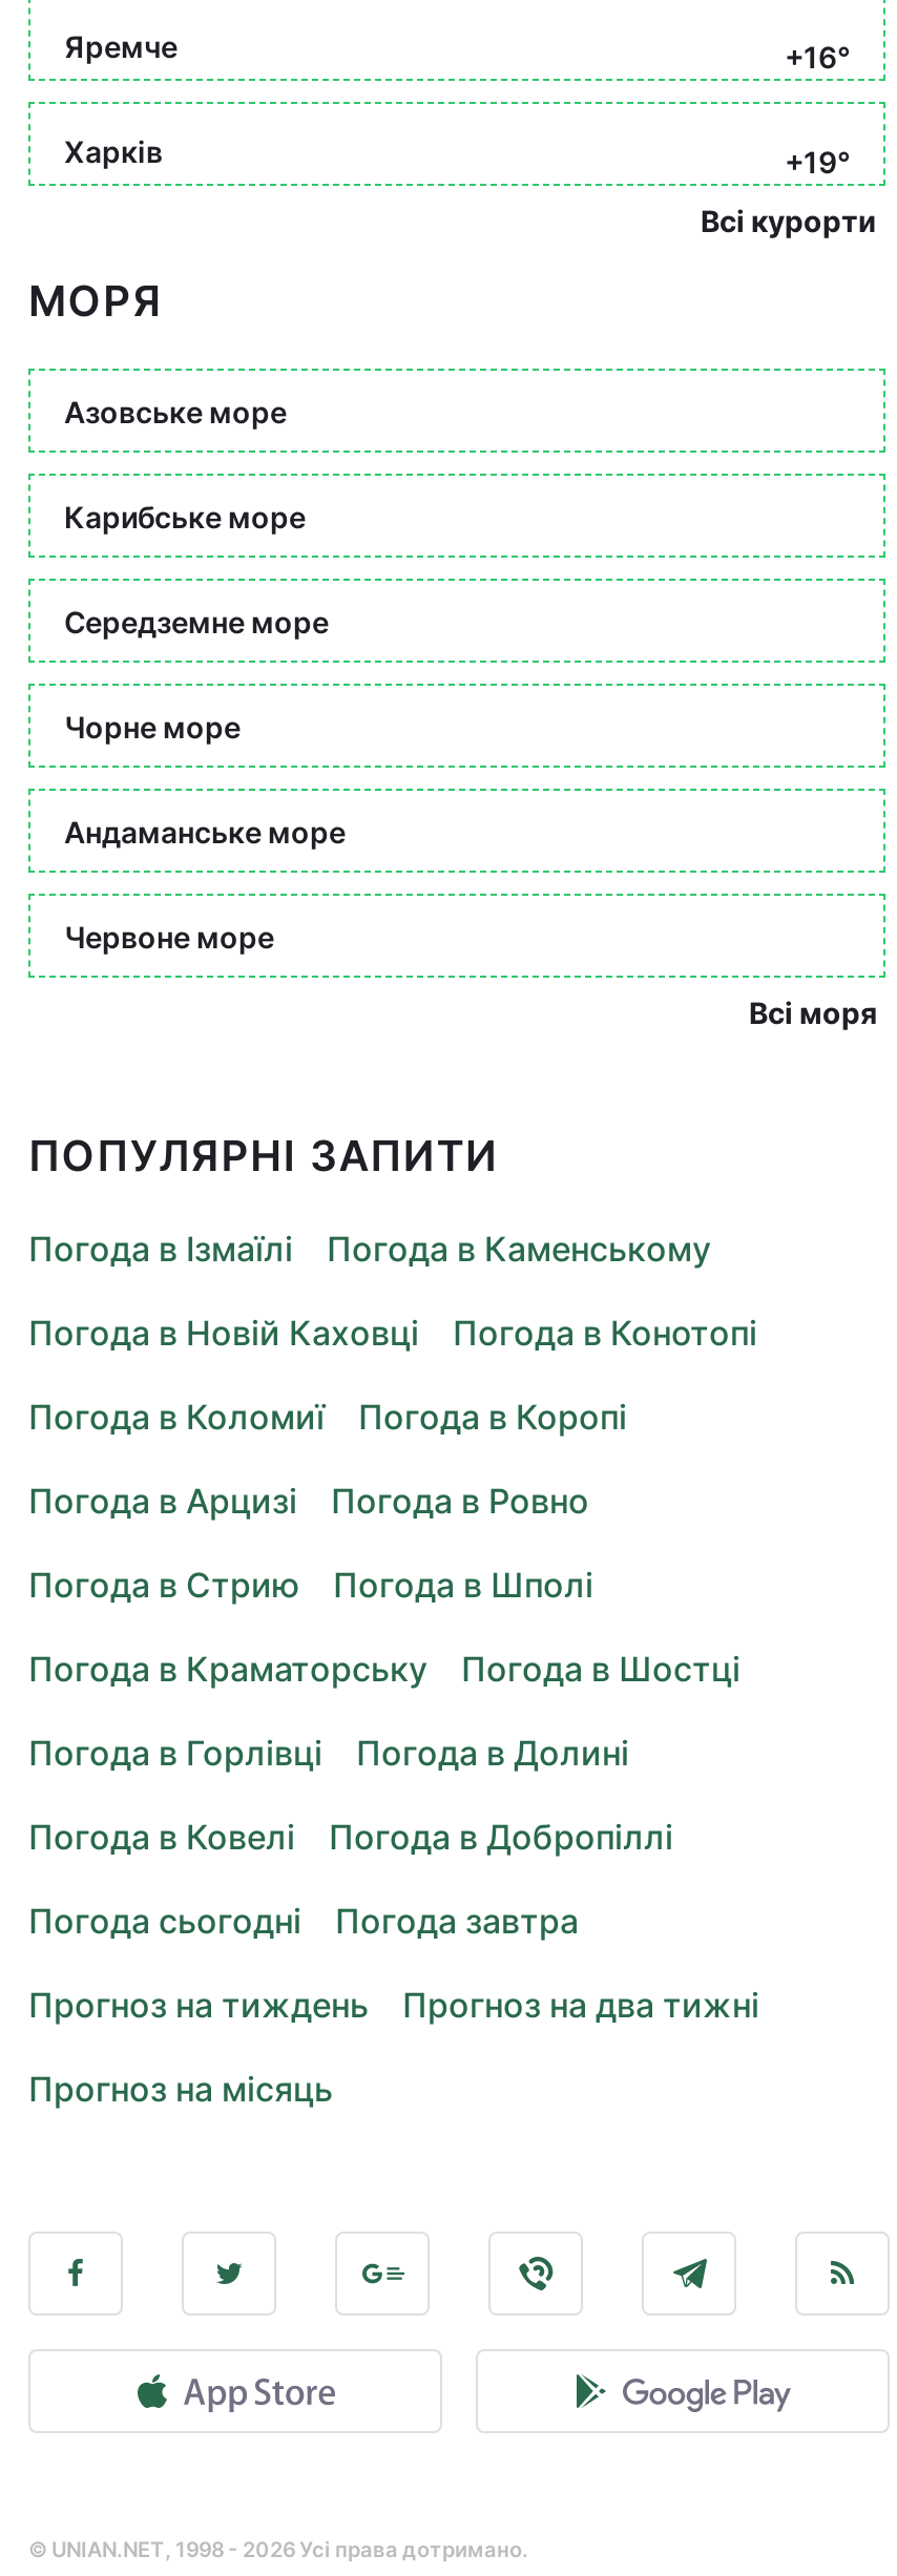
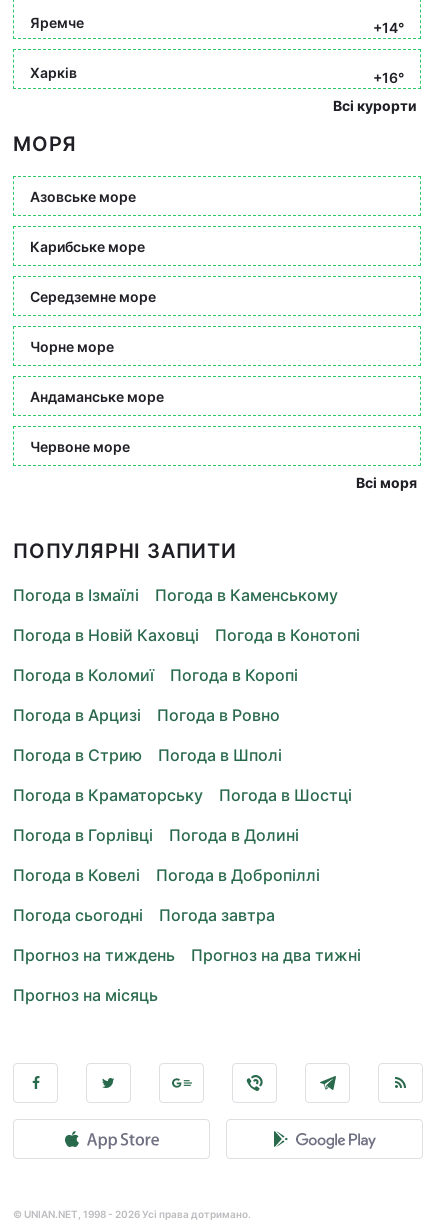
[785,39,850,75] +16° -> [373,19,404,36] +14°
[785,144,850,180] +19° -> [373,69,404,86] +16°

